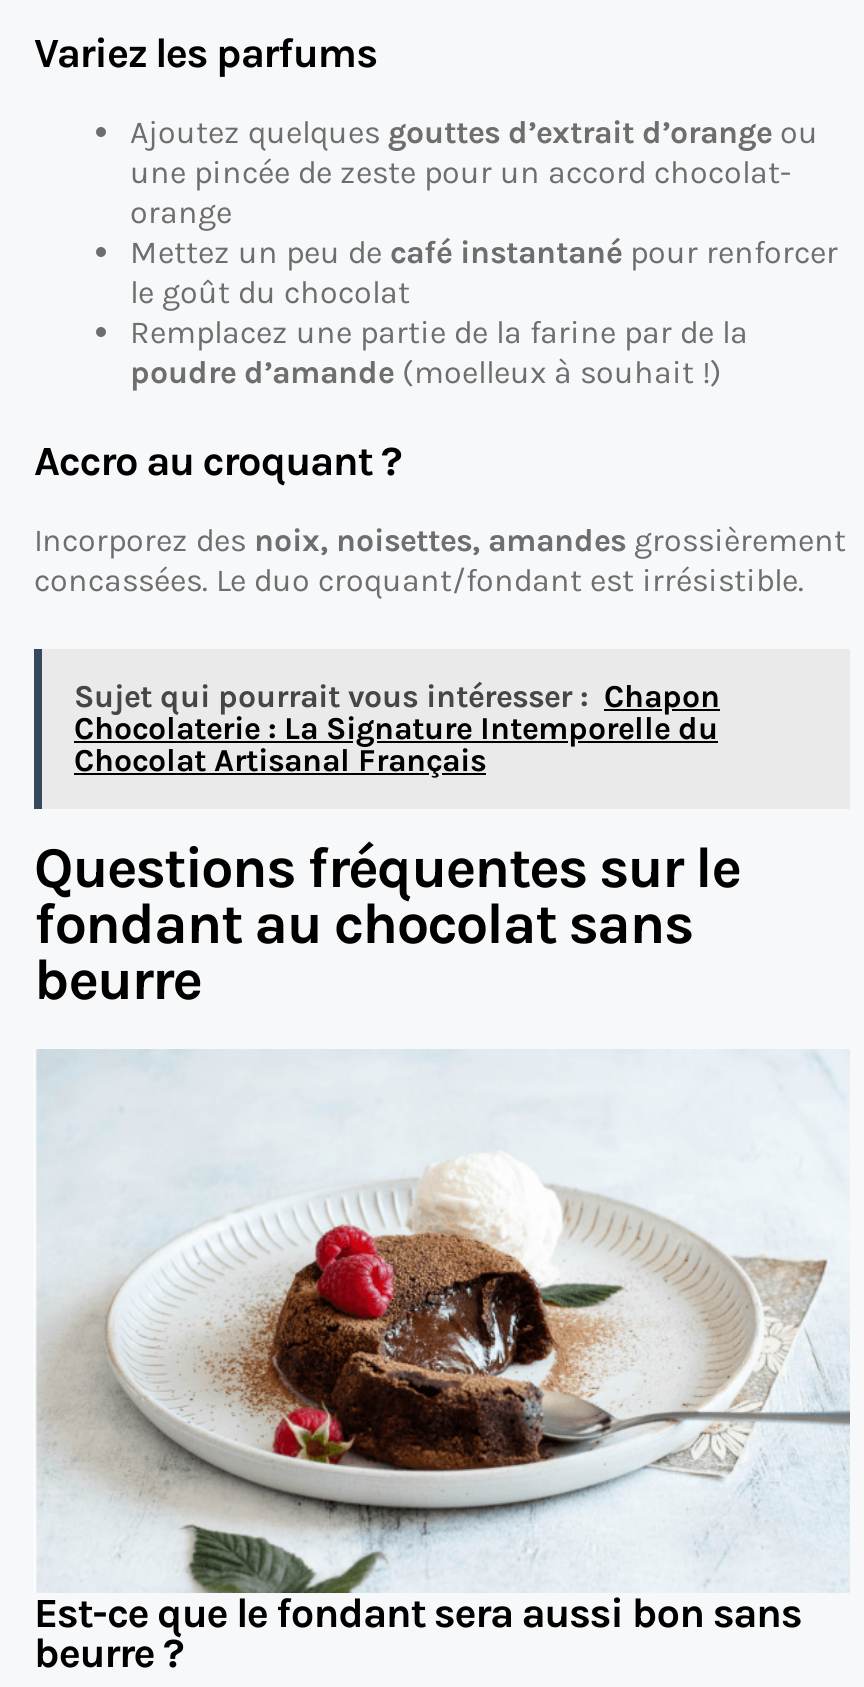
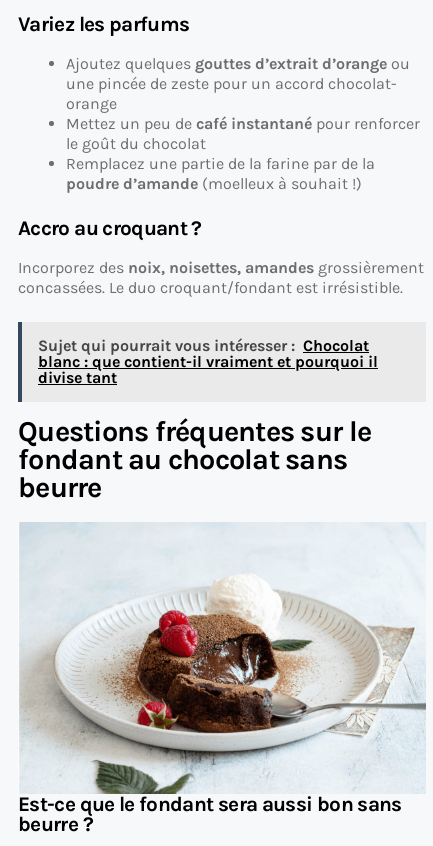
[74,678,720,780] Sujet qui pourrait vous intéresser : Chapon | Chocolaterie : La Signature Intemporelle du | Chocolat Artisanal Français -> [38,336,378,387] Sujet qui pourrait vous intéresser : Chocolat | blanc : que contient-il vraiment et pourquoi il | divise tant

